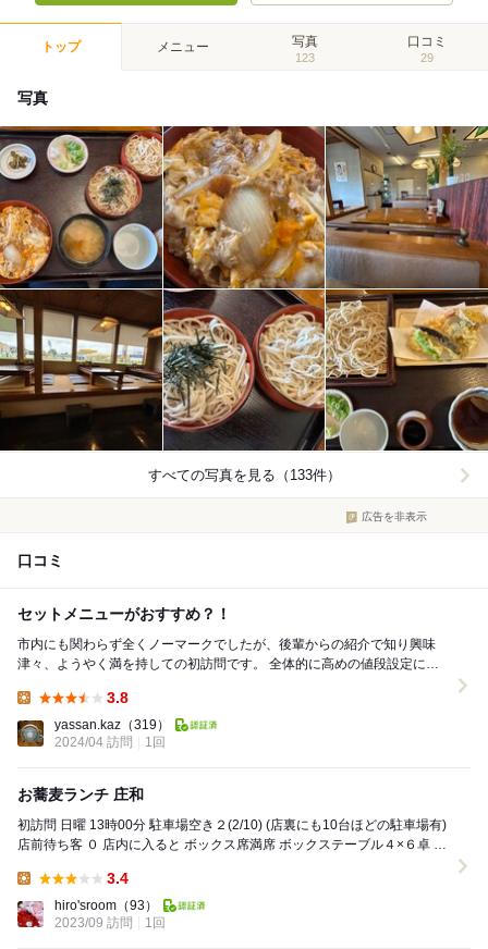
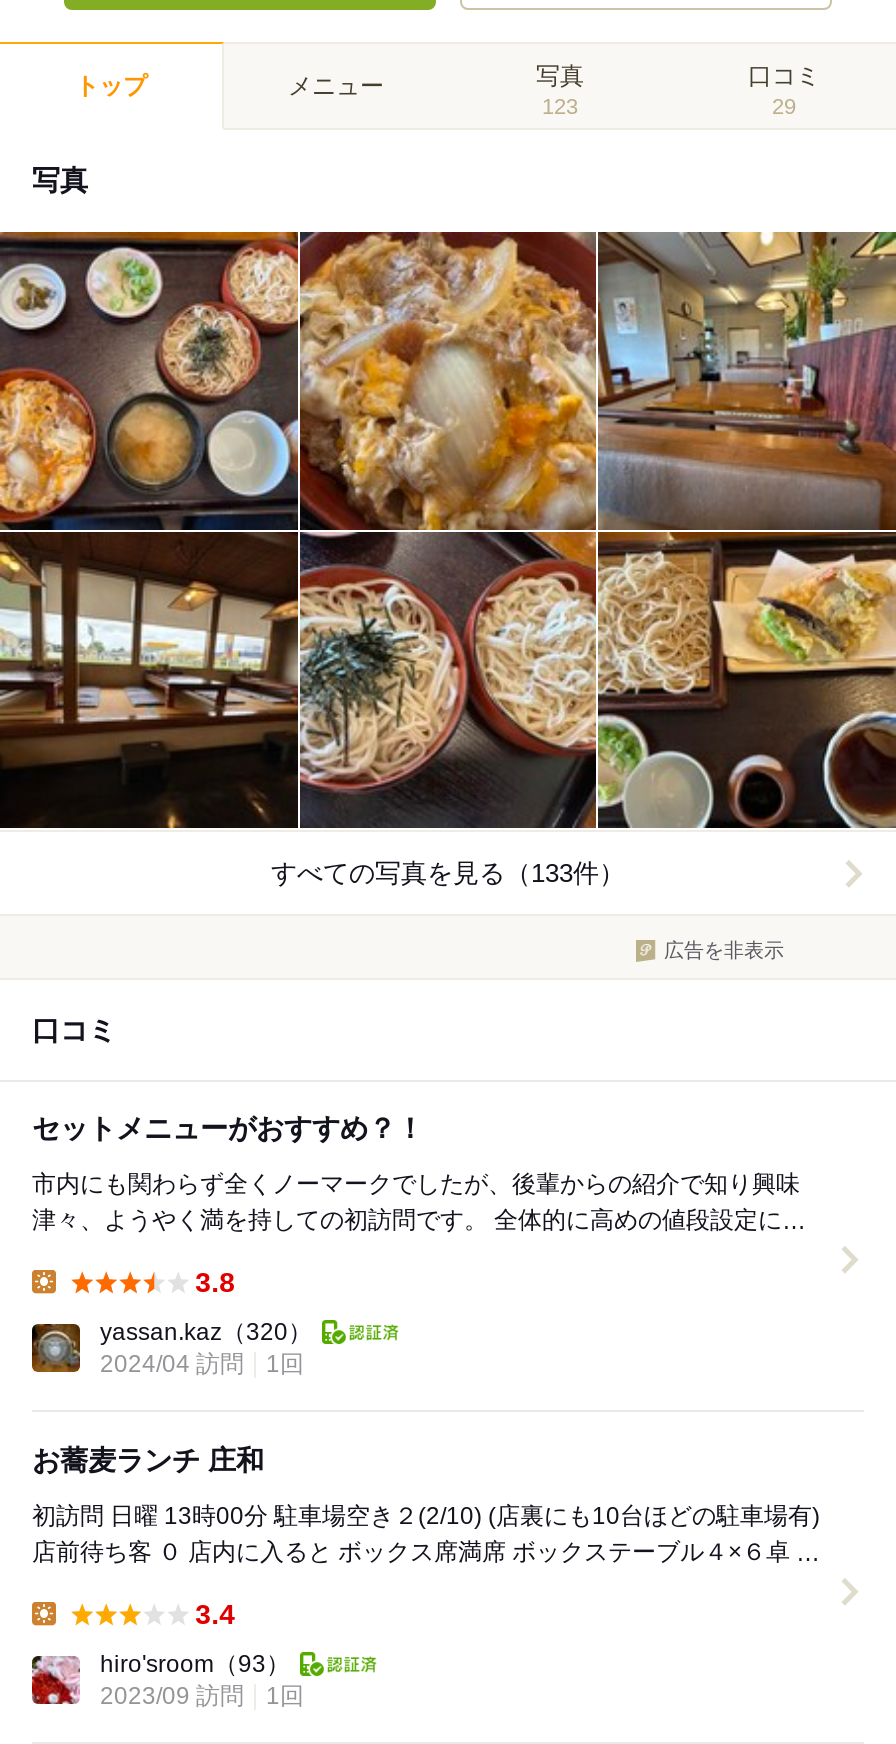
[54,718,170,733] yassan.kaz（319） -> [100,1319,312,1347] yassan.kaz（320）

